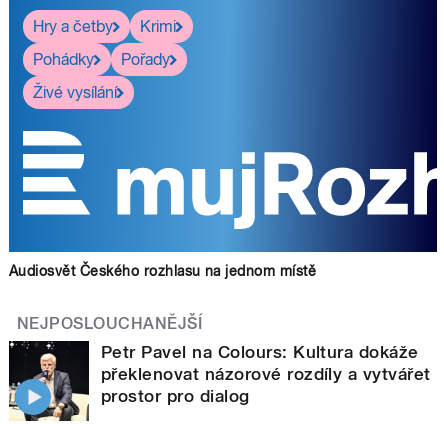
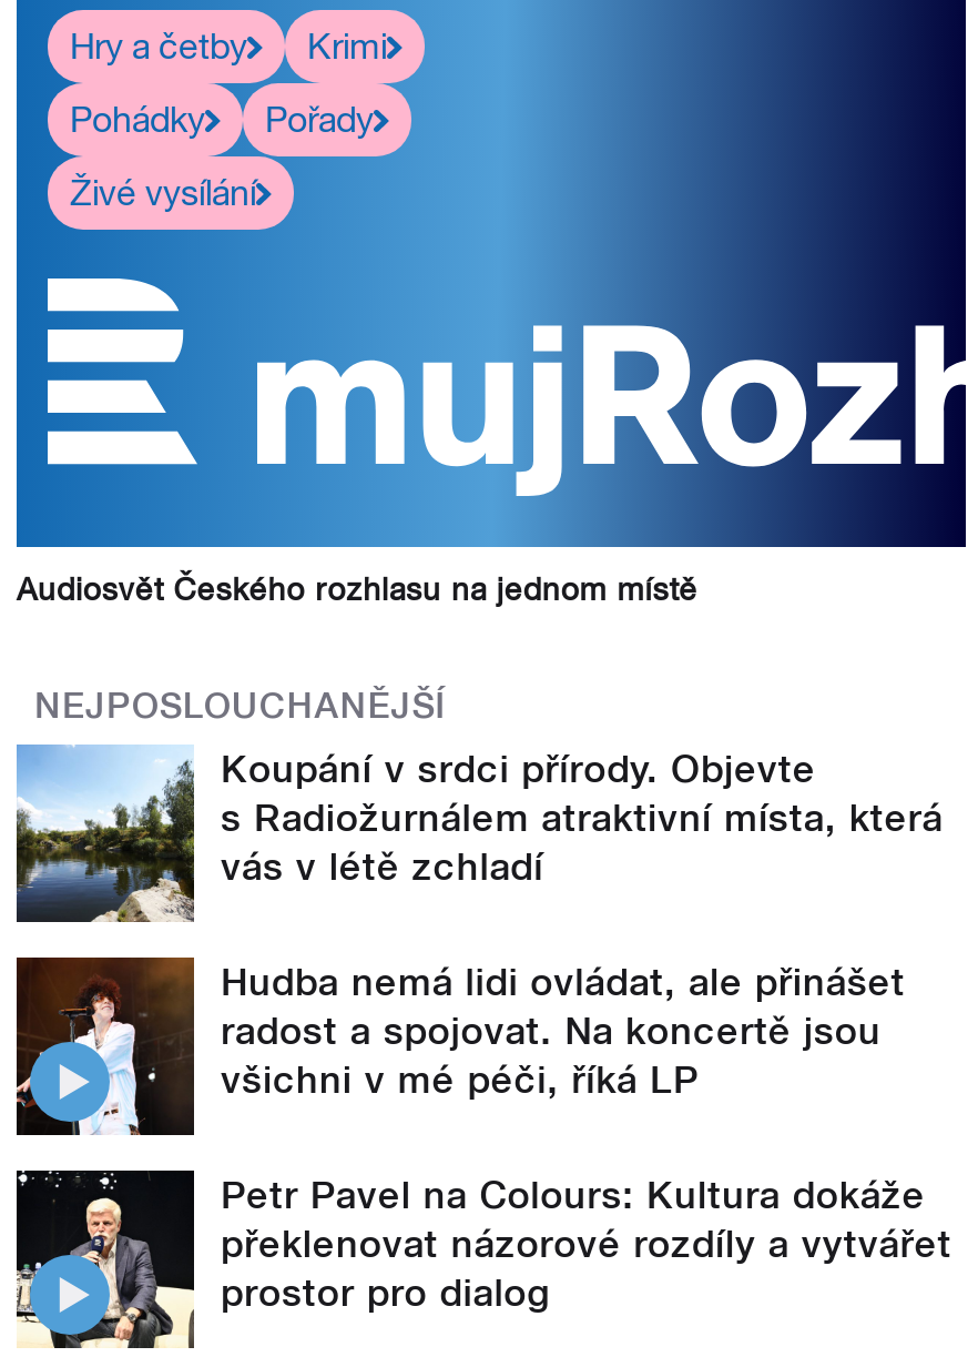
none -> [14,745,943,1102] [image] | Koupání v srdci přírody. Objevte | s Radiožurnálem atraktivní místa, která | vás v létě zchladí | Hudba nemá lidi ovládat, ale přinášet | radost a spojovat. Na koncertě jsou | všichni v mé péči, říká LP
none -> [14,955,196,1137] [image]

